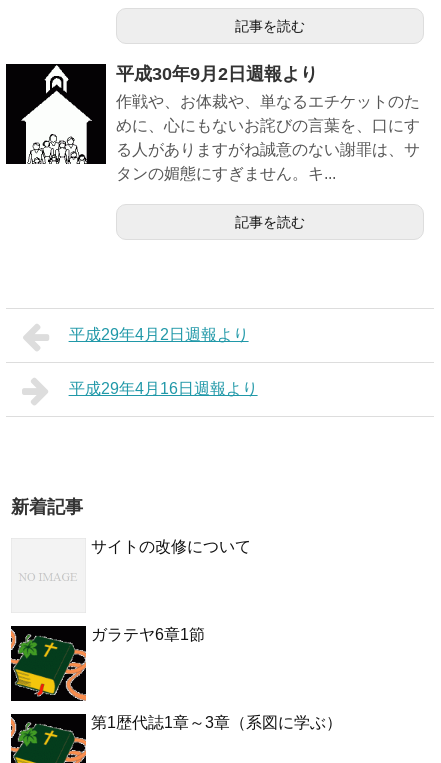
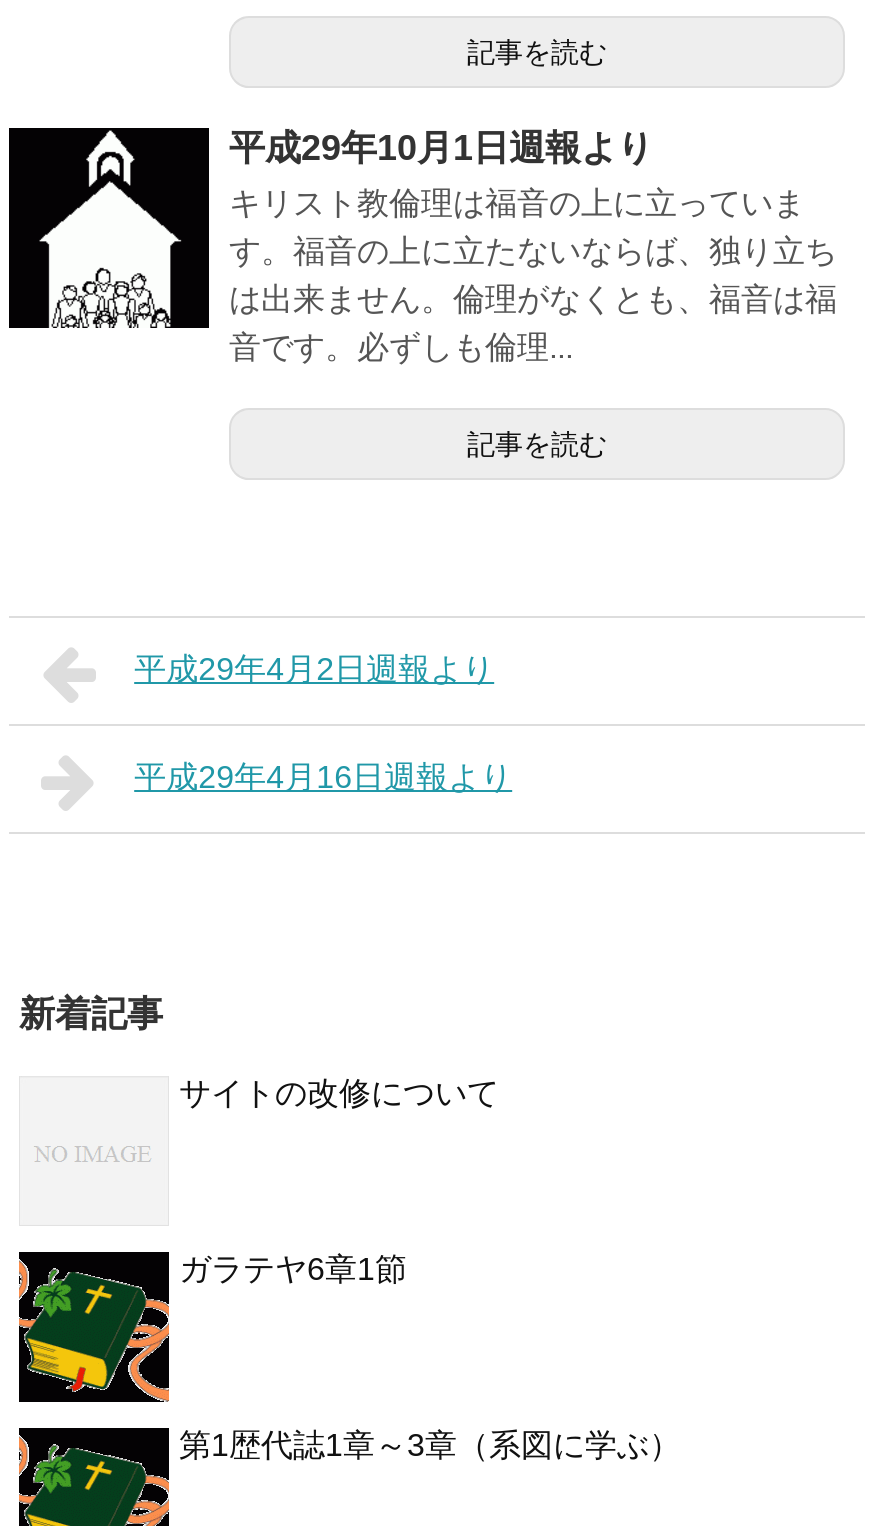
[116,64,420,182] 平成30年9月2日週報より | 作戦や、お体裁や、単なるエチケットのた | めに、心にもないお詫びの言葉を、口にす | る人がありますがね誠意のない謝罪は、サ | タンの媚態にすぎません。キ... -> [229,128,837,364] 平成29年10月1日週報より | キリスト教倫理は福音の上に立っていま | す。福音の上に立たないならば、独り立ち | は出来ません。倫理がなくとも、福音は福 | 音です。必ずしも倫理...

